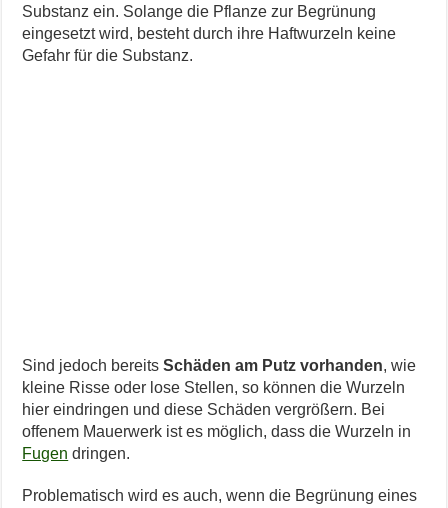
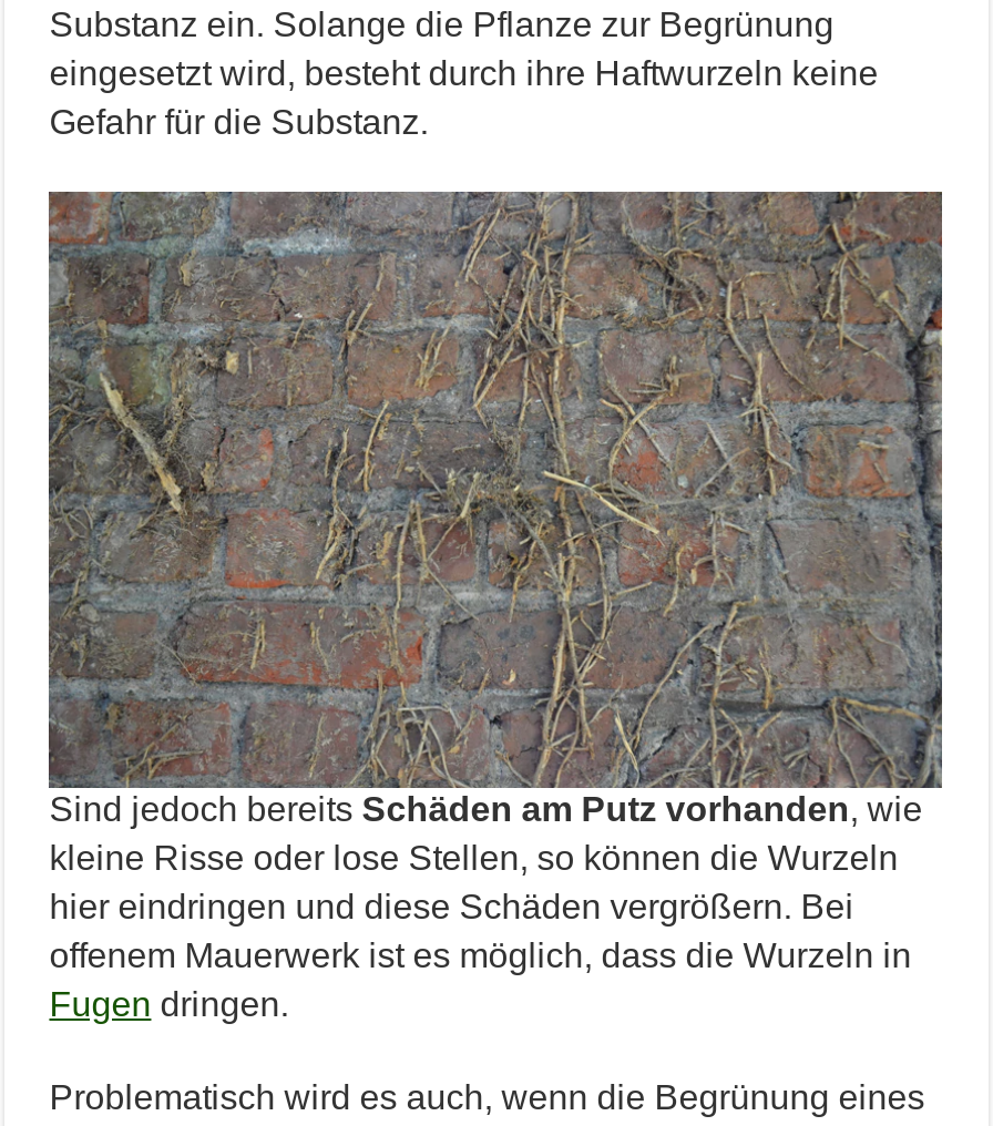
none -> [47,188,944,791] [image]

